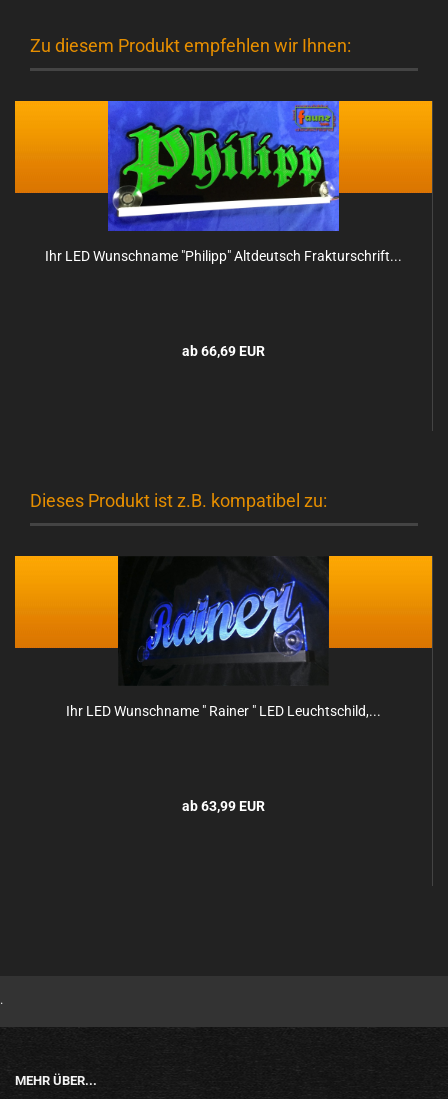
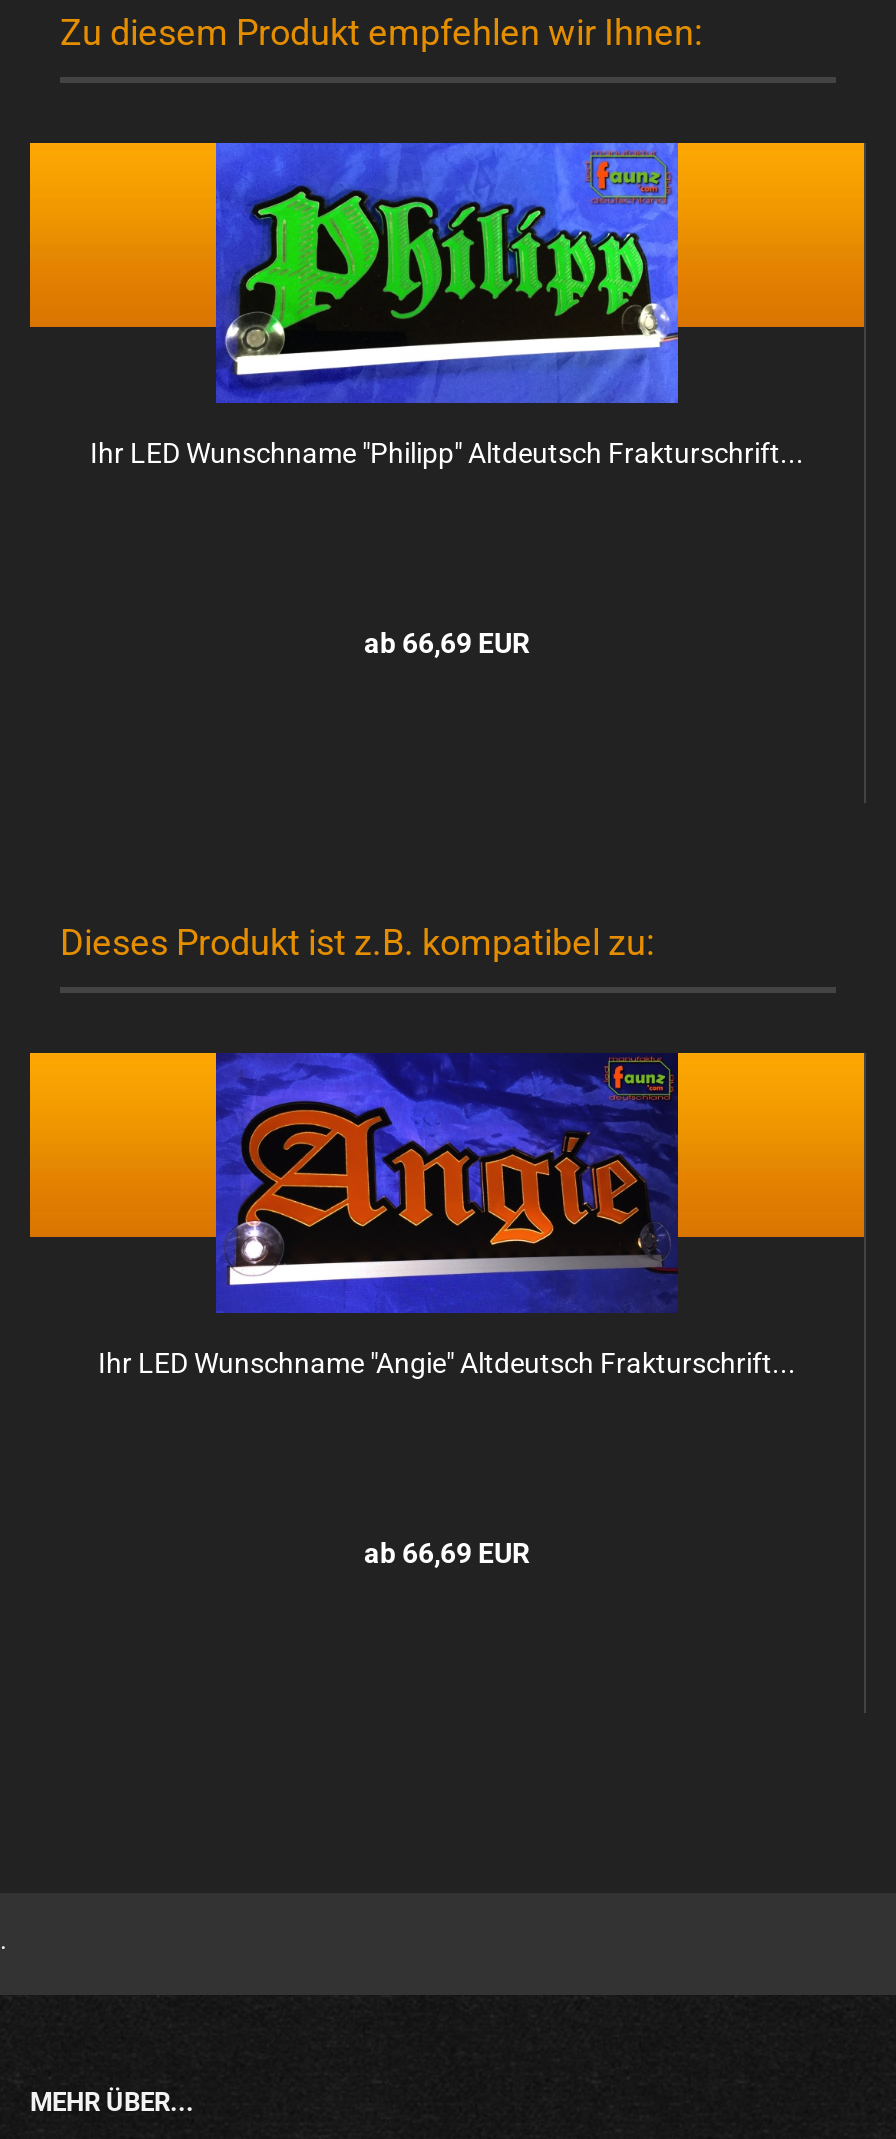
[66,555,381,719] [image] | Ihr LED Wunschname " Rainer " LED Leuchtschild,... -> [98,1051,796,1379] [image] | Ihr LED Wunschname "Angie" Altdeutsch Frakturschrift...
[182,798,265,814] ab 63,99 EUR -> [364,1537,530,1569] ab 66,69 EUR

